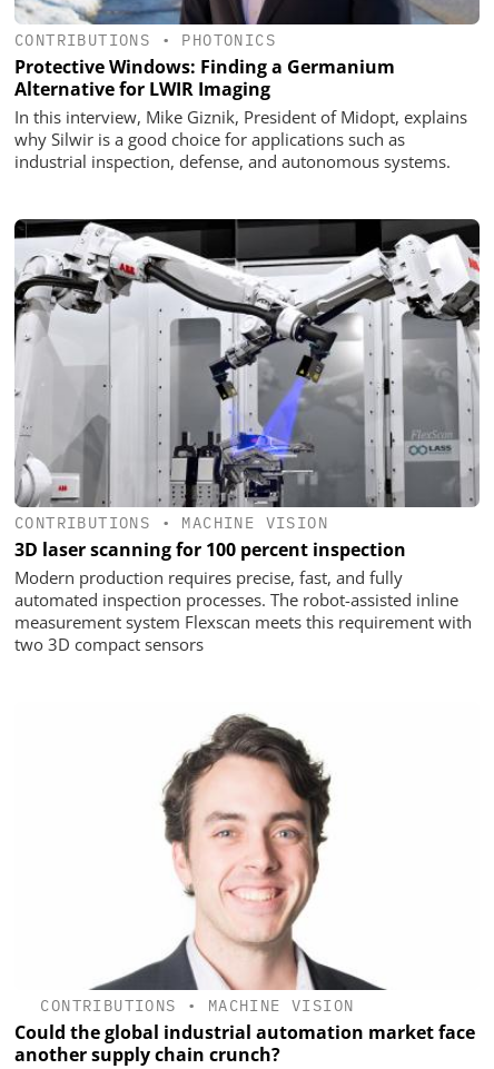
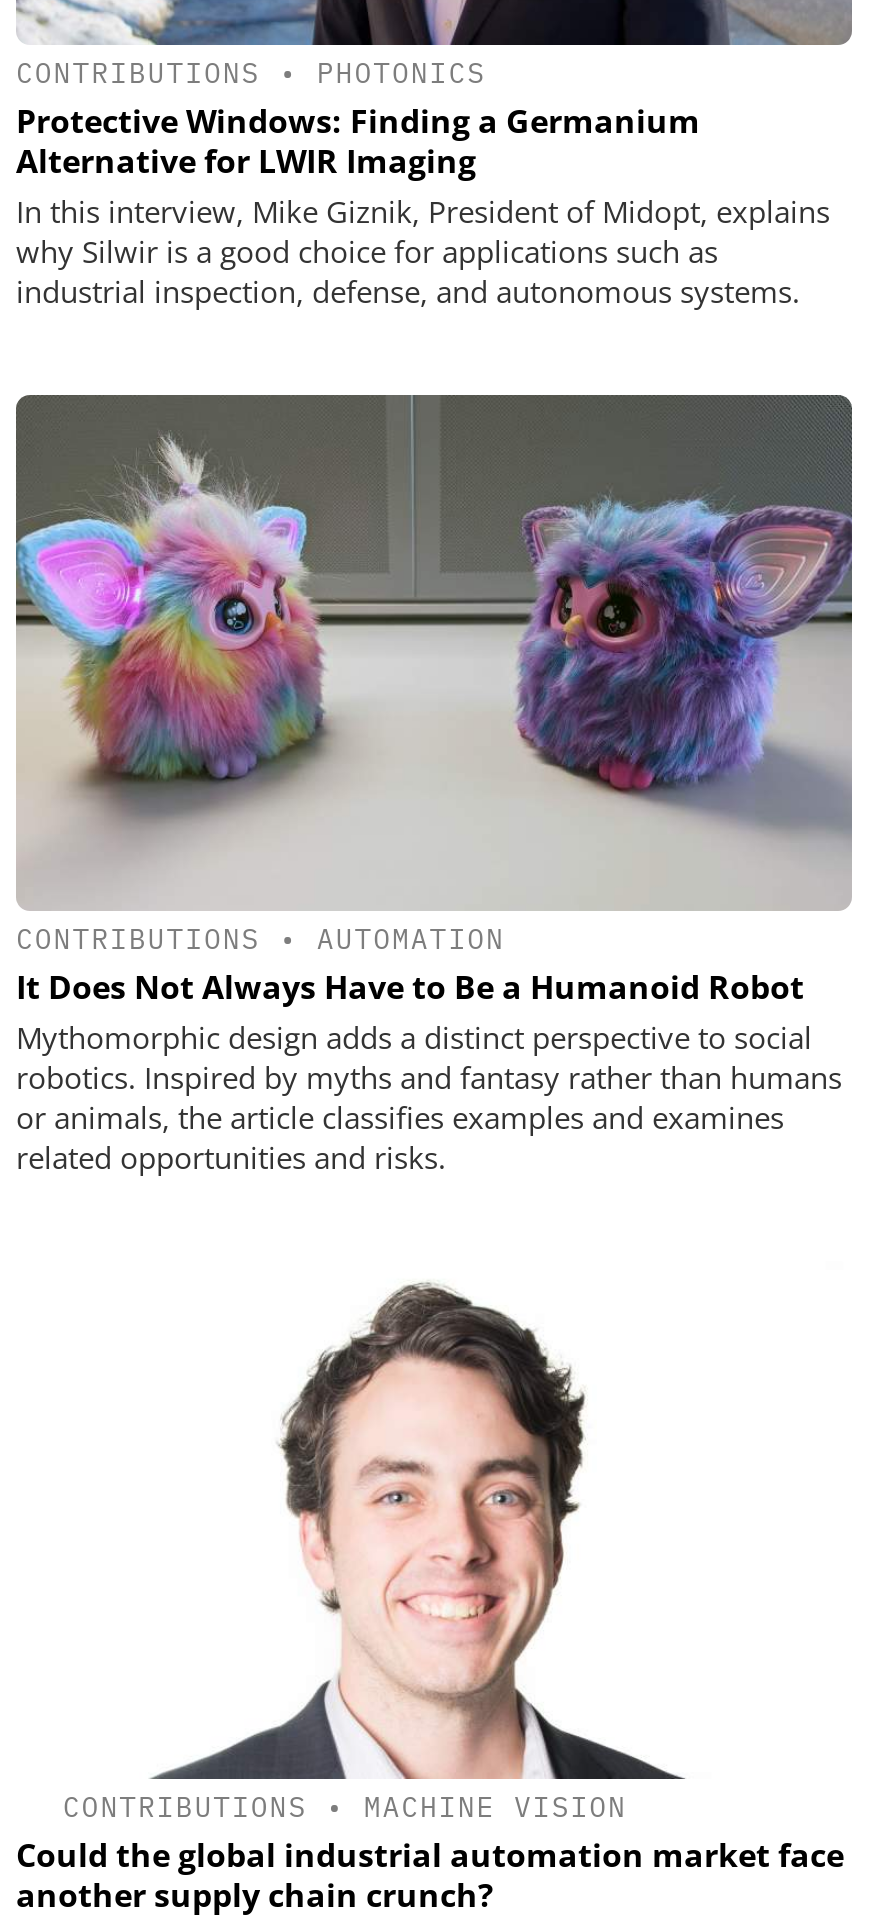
[13,219,481,655] [image] | CONTRIBUTIONS • MACHINE VISION | 3D laser scanning for 100 percent inspection | Modern production requires precise, fast, and fully | automated inspection processes. The robot-assisted inline | measurement system Flexscan meets this requirement with | two 3D compact sensors -> [14,394,854,1178] [image] | CONTRIBUTIONS • AUTOMATION | It Does Not Always Have to Be a Humanoid Robot | Mythomorphic design adds a distinct perspective to social | robotics. Inspired by myths and fantasy rather than humans | or animals, the article classifies examples and examines | related opportunities and risks.

